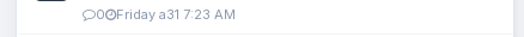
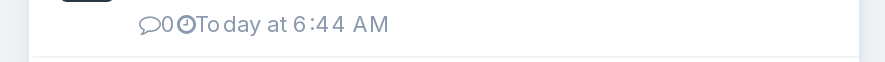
[96,6,236,23] 0 Friday a31 7:23 AM -> [161,10,389,38] 0 Today at 6:44 AM

